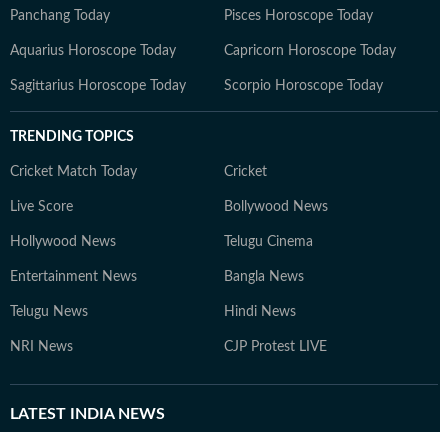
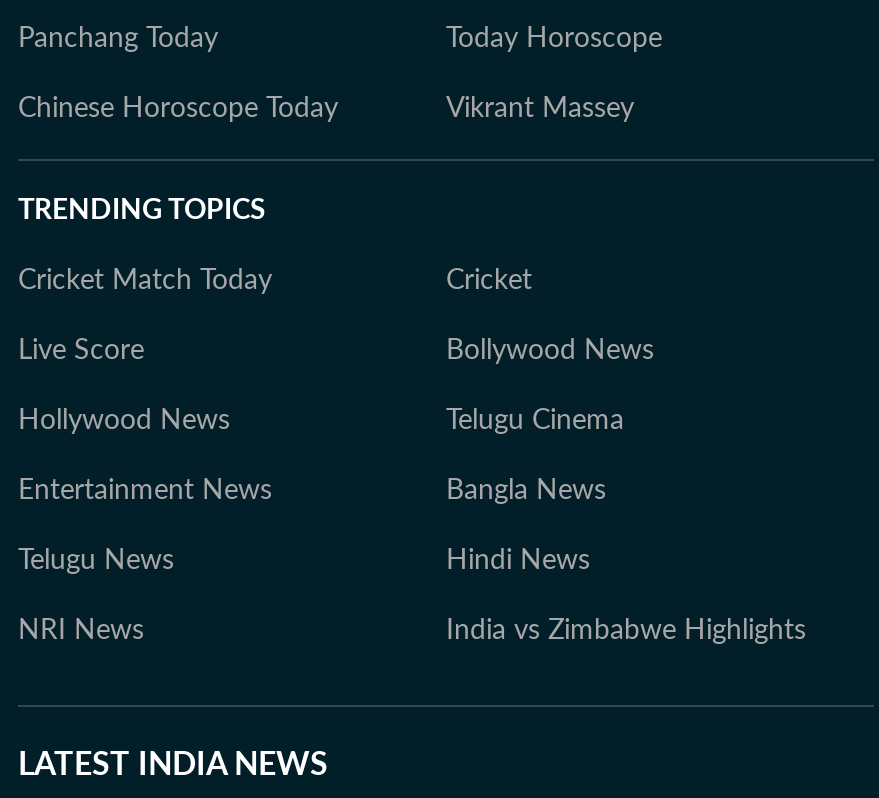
[10,9,396,93] Pisces Horoscope Today | Aquarius Horoscope Today | Capricorn Horoscope Today | Sagittarius Horoscope Today | Scorpio Horoscope Today -> [18,25,662,123] Today Horoscope | Chinese Horoscope Today | Vikrant Massey
[224,340,327,354] CJP Protest LIVE -> [446,617,806,645] India vs Zimbabwe Highlights

